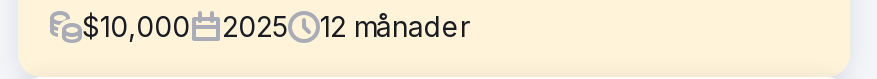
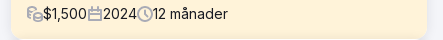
[82,9,288,43] $10,000 | 2025 -> [43,5,137,22] $1,500 | 2024

